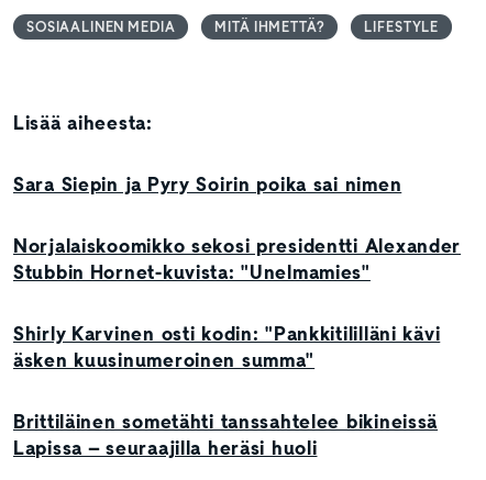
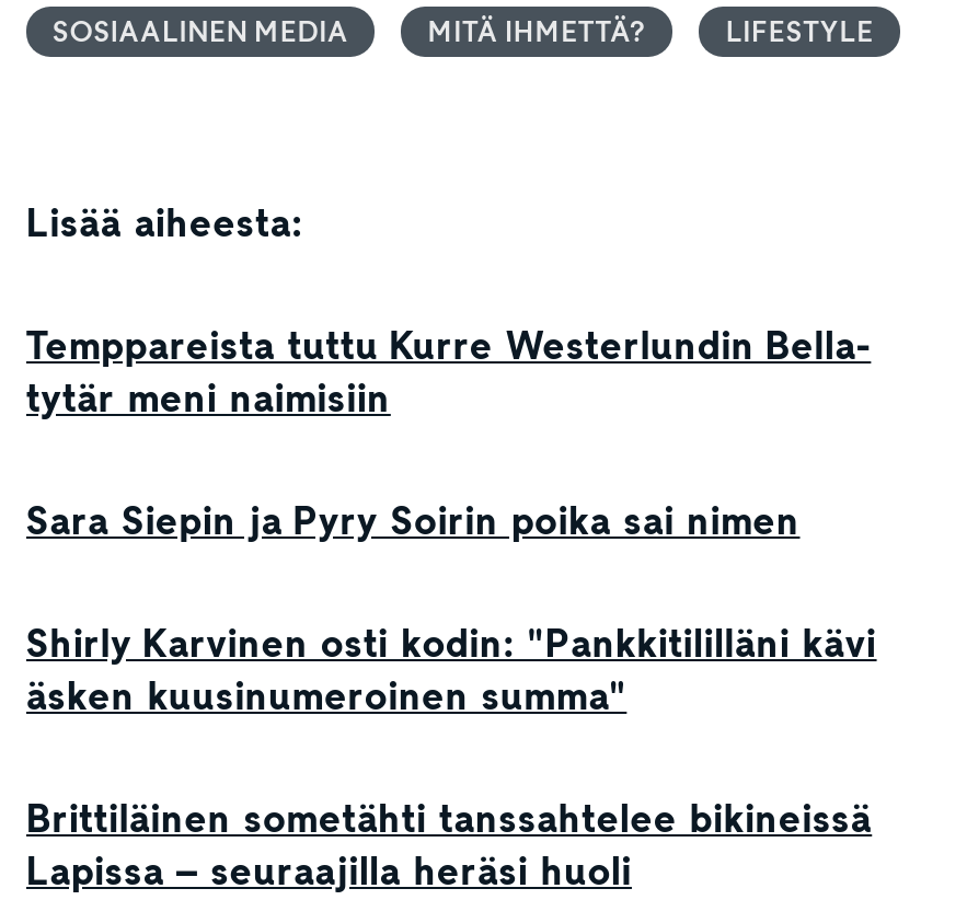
none -> [26,320,871,425] Temppareista tuttu Kurre Westerlundin Bella- | tytär meni naimisiin
moved [13,171,402,198] -> [26,495,800,547]: Sara Siepin ja Pyry Soirin poika sai nimen
[13,233,461,286] Norjalaiskoomikko sekosi presidentti Alexander | Stubbin Hornet-kuvista: "Unelmamies" -> none

